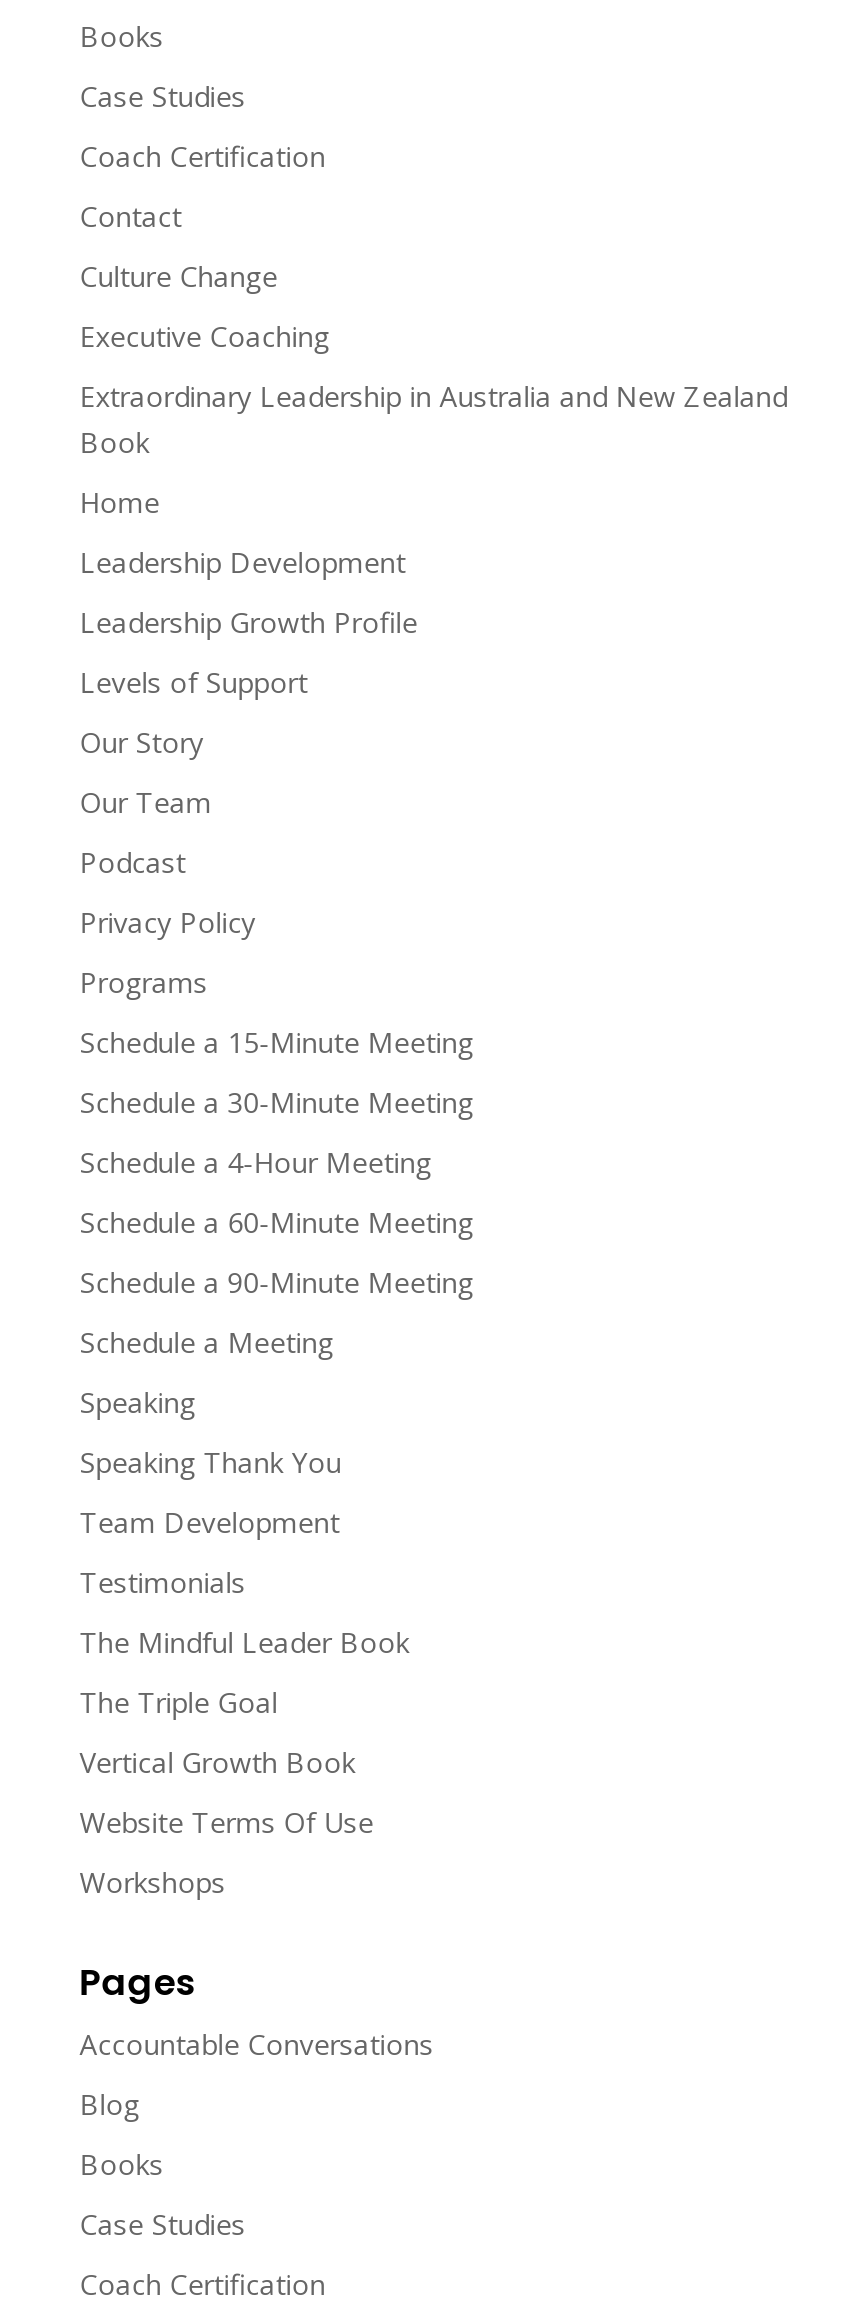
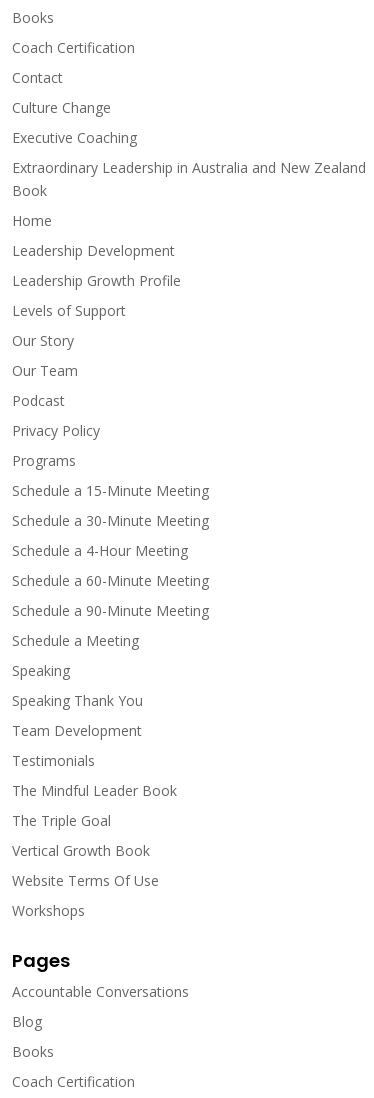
[80,76,246,114] Case Studies -> none
[80,2204,246,2242] Case Studies -> none

